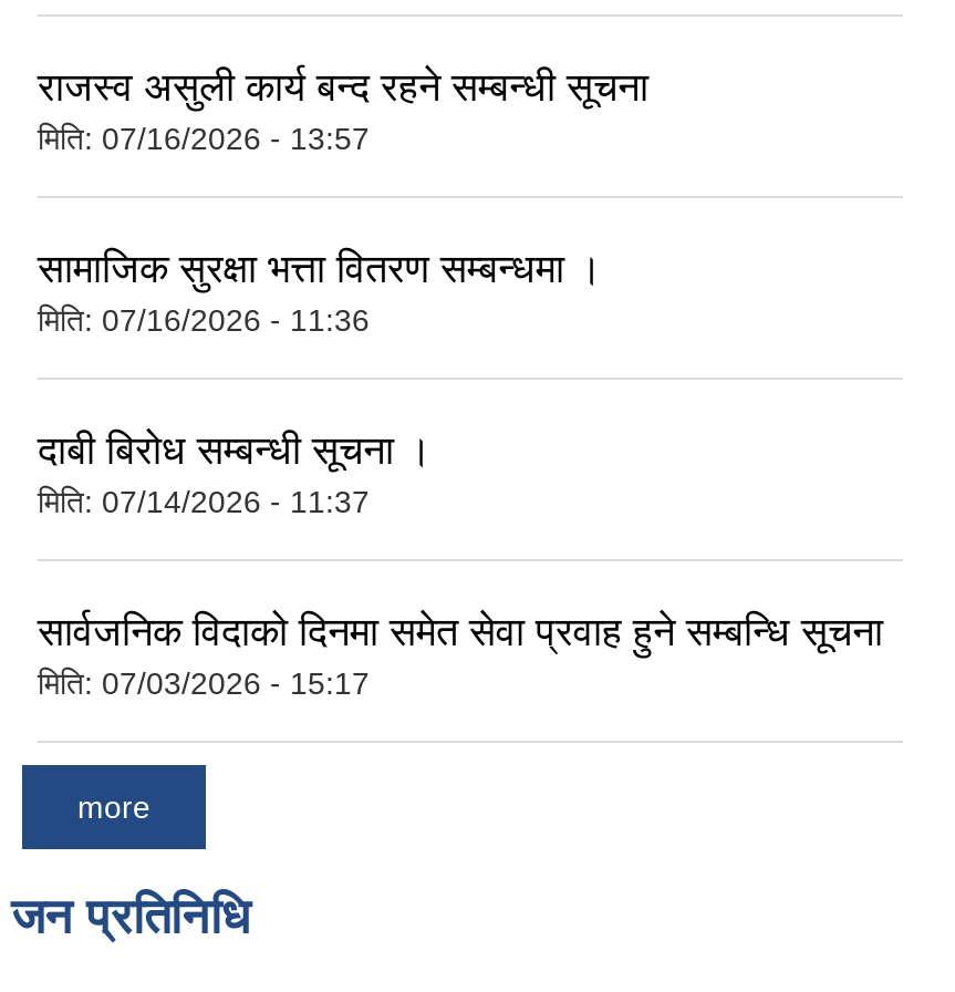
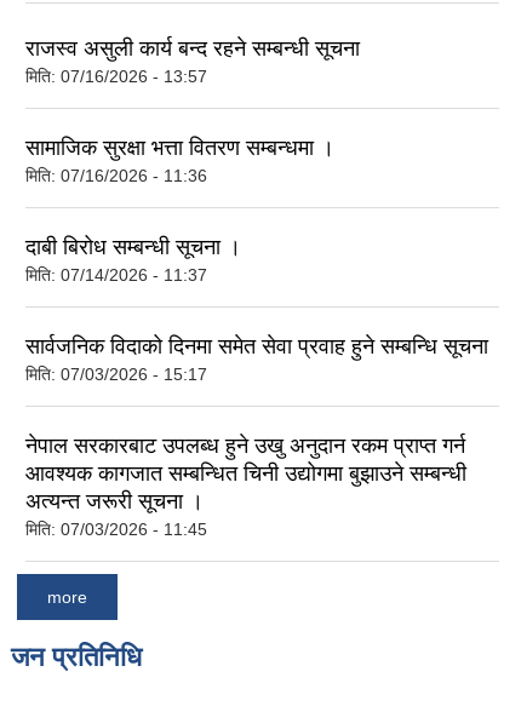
none -> [25,433,466,539] नेपाल सरकारबाट उपलब्ध हुने उखु अनुदान रकम प्राप्त गर्न | आवश्यक कागजात सम्बन्धित चिनी उद्योगमा बुझाउने सम्बन्धी | अत्यन्त जरूरी सूचना । | मिति: 07/03/2026 - 11:45

